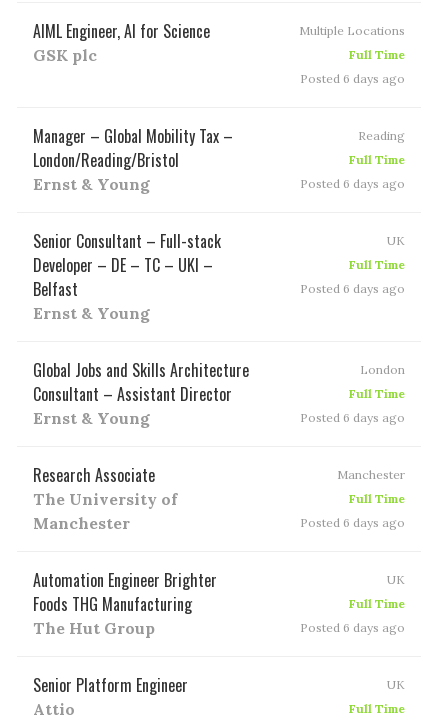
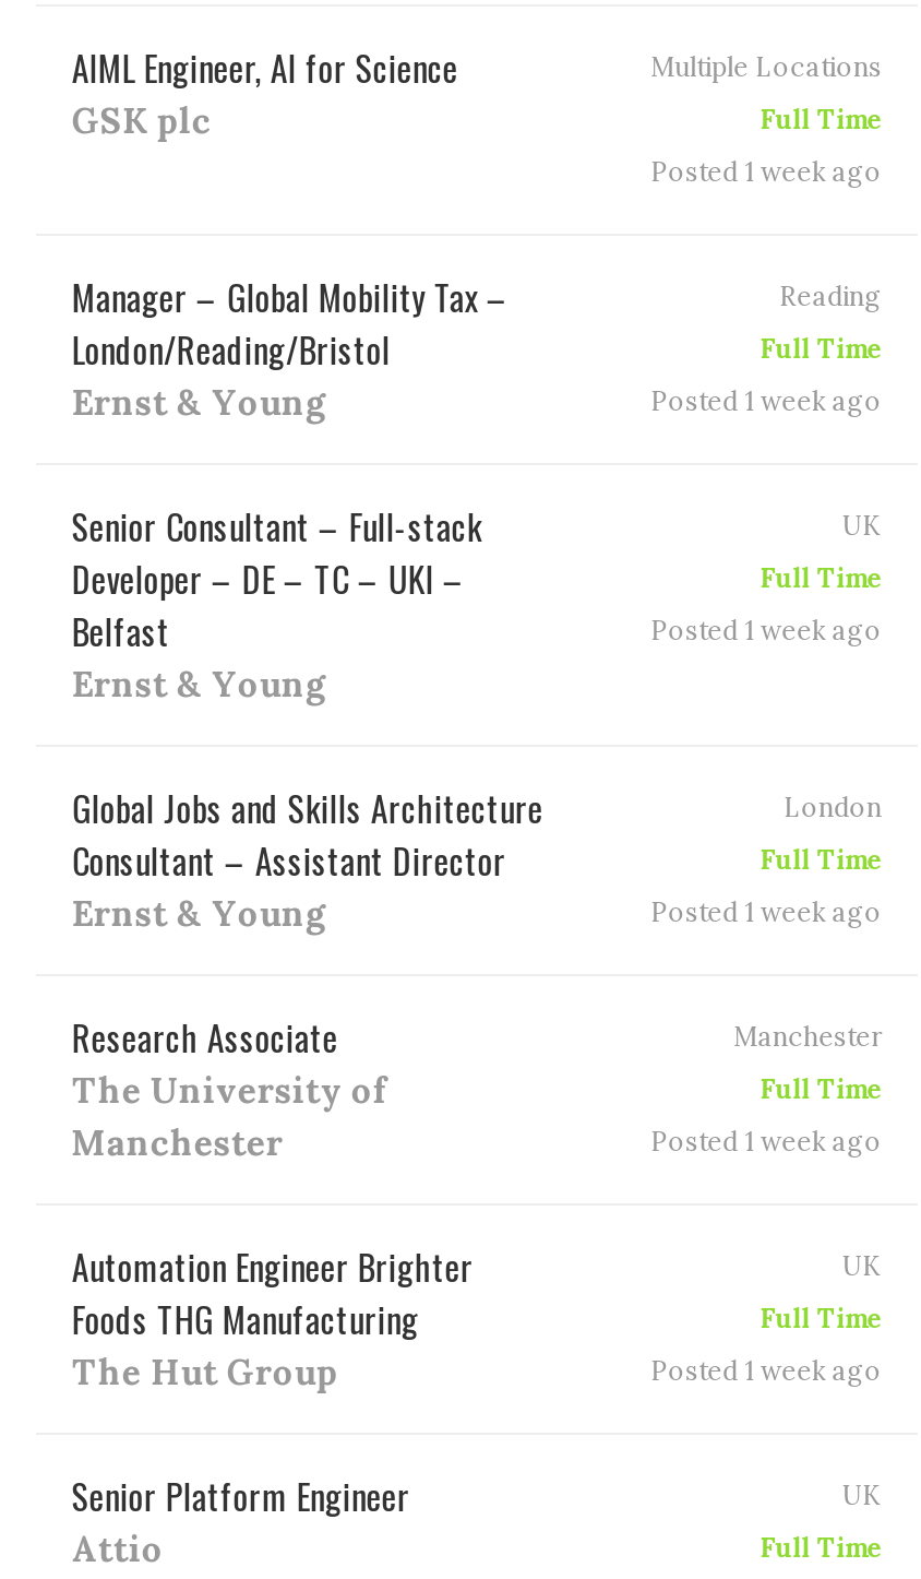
[300,70,405,85] Posted 6 days ago -> [651,154,882,187] Posted 1 week ago
[300,175,405,190] Posted 6 days ago -> [651,383,882,416] Posted 1 week ago
[300,280,405,295] Posted 6 days ago -> [651,613,882,645] Posted 1 week ago
[300,409,405,424] Posted 6 days ago -> [651,894,882,927] Posted 1 week ago
[300,514,405,529] Posted 6 days ago -> [651,1124,882,1156] Posted 1 week ago
[300,619,405,634] Posted 6 days ago -> [651,1353,882,1386] Posted 1 week ago

